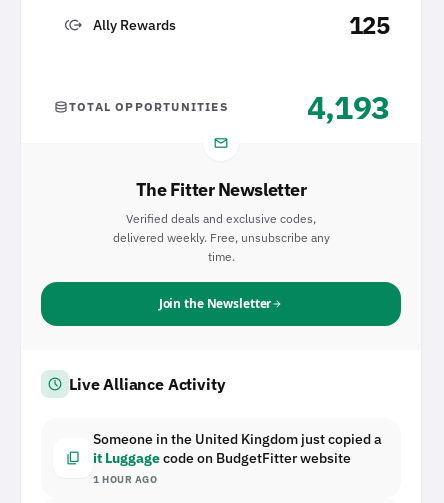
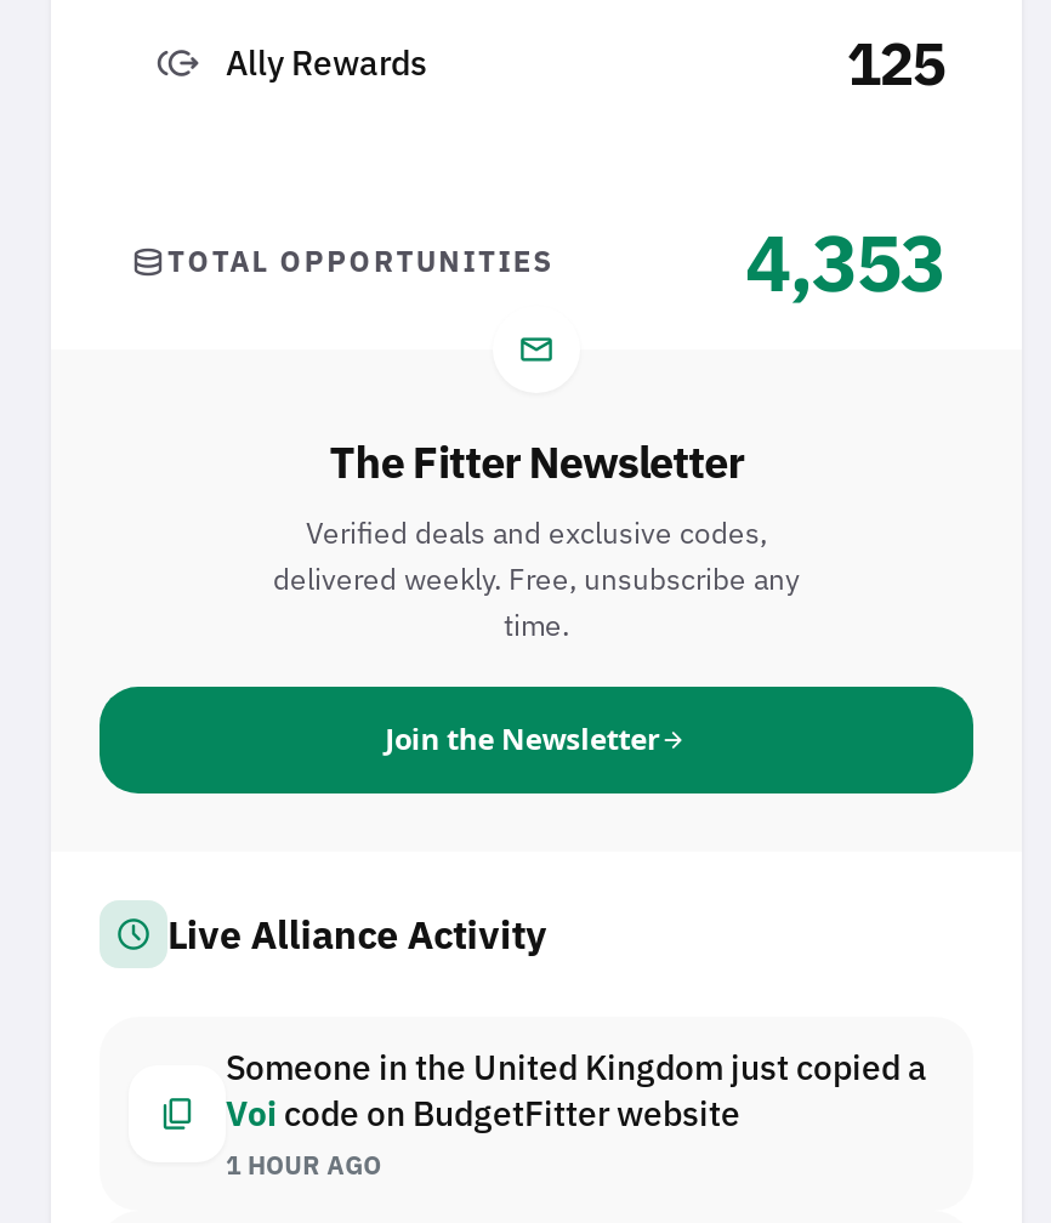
[307,86,389,128] 4,193 -> [745,211,944,313] 4,353
[93,449,351,467] it Luggage code on BudgetFitter website -> [226,1092,740,1136] Voi code on BudgetFitter website

